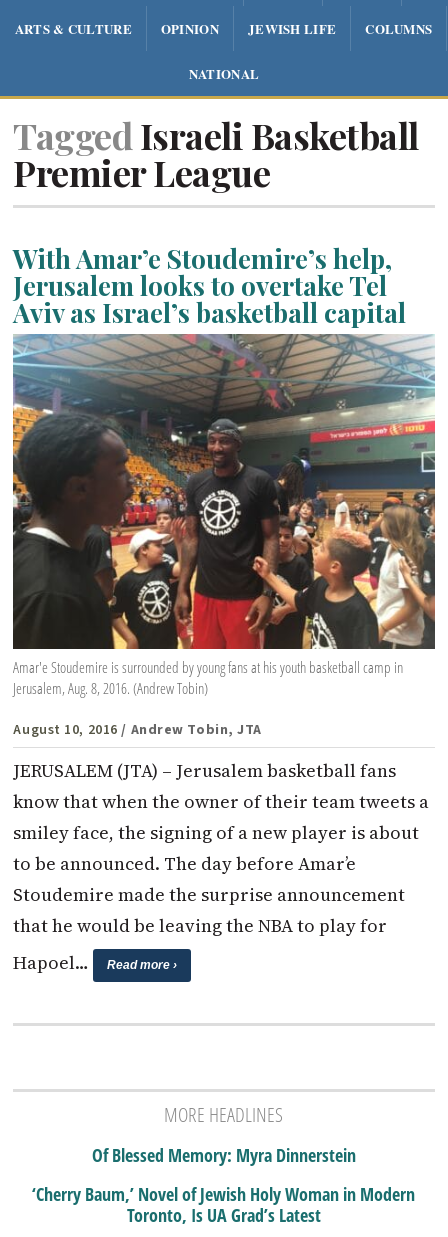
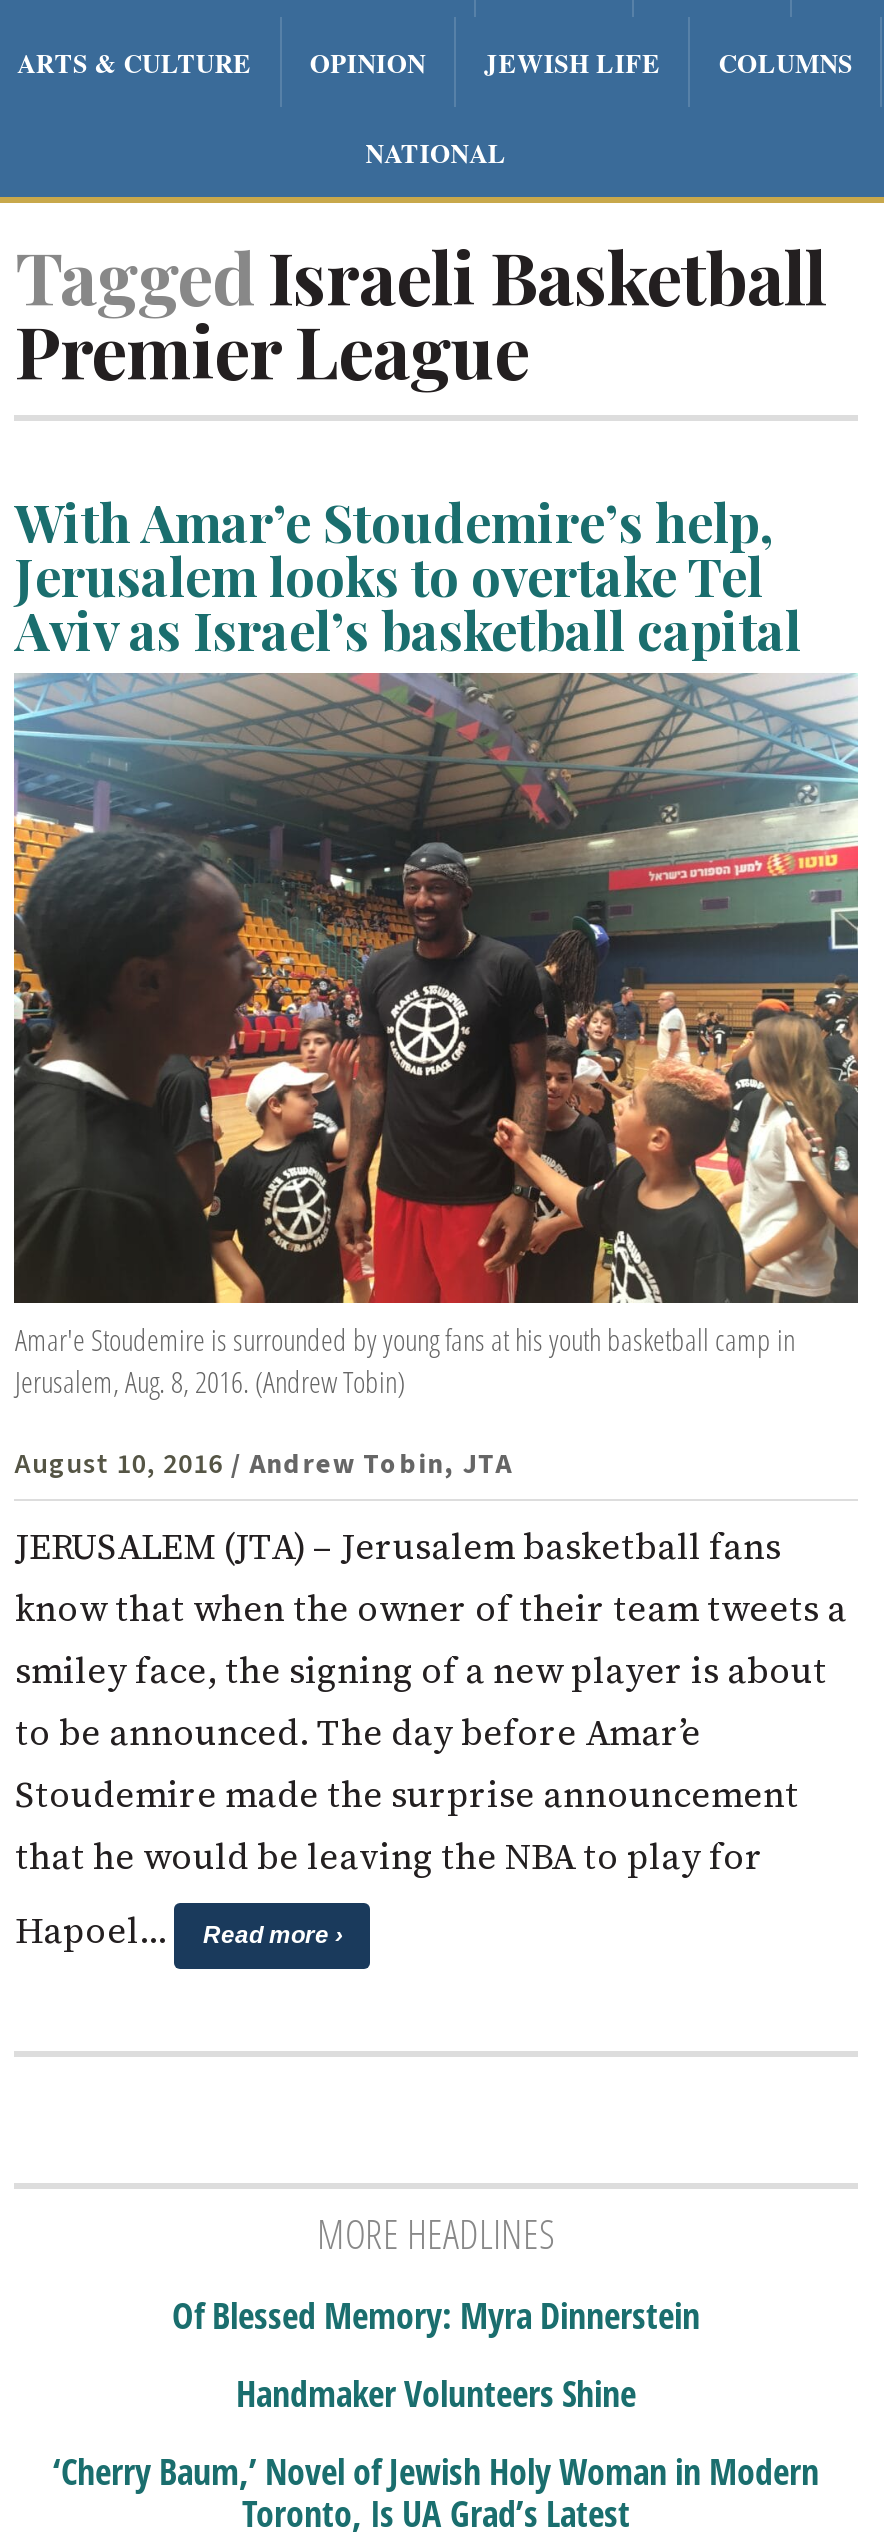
none -> [236,2369,636,2417] Handmaker Volunteers Shine

